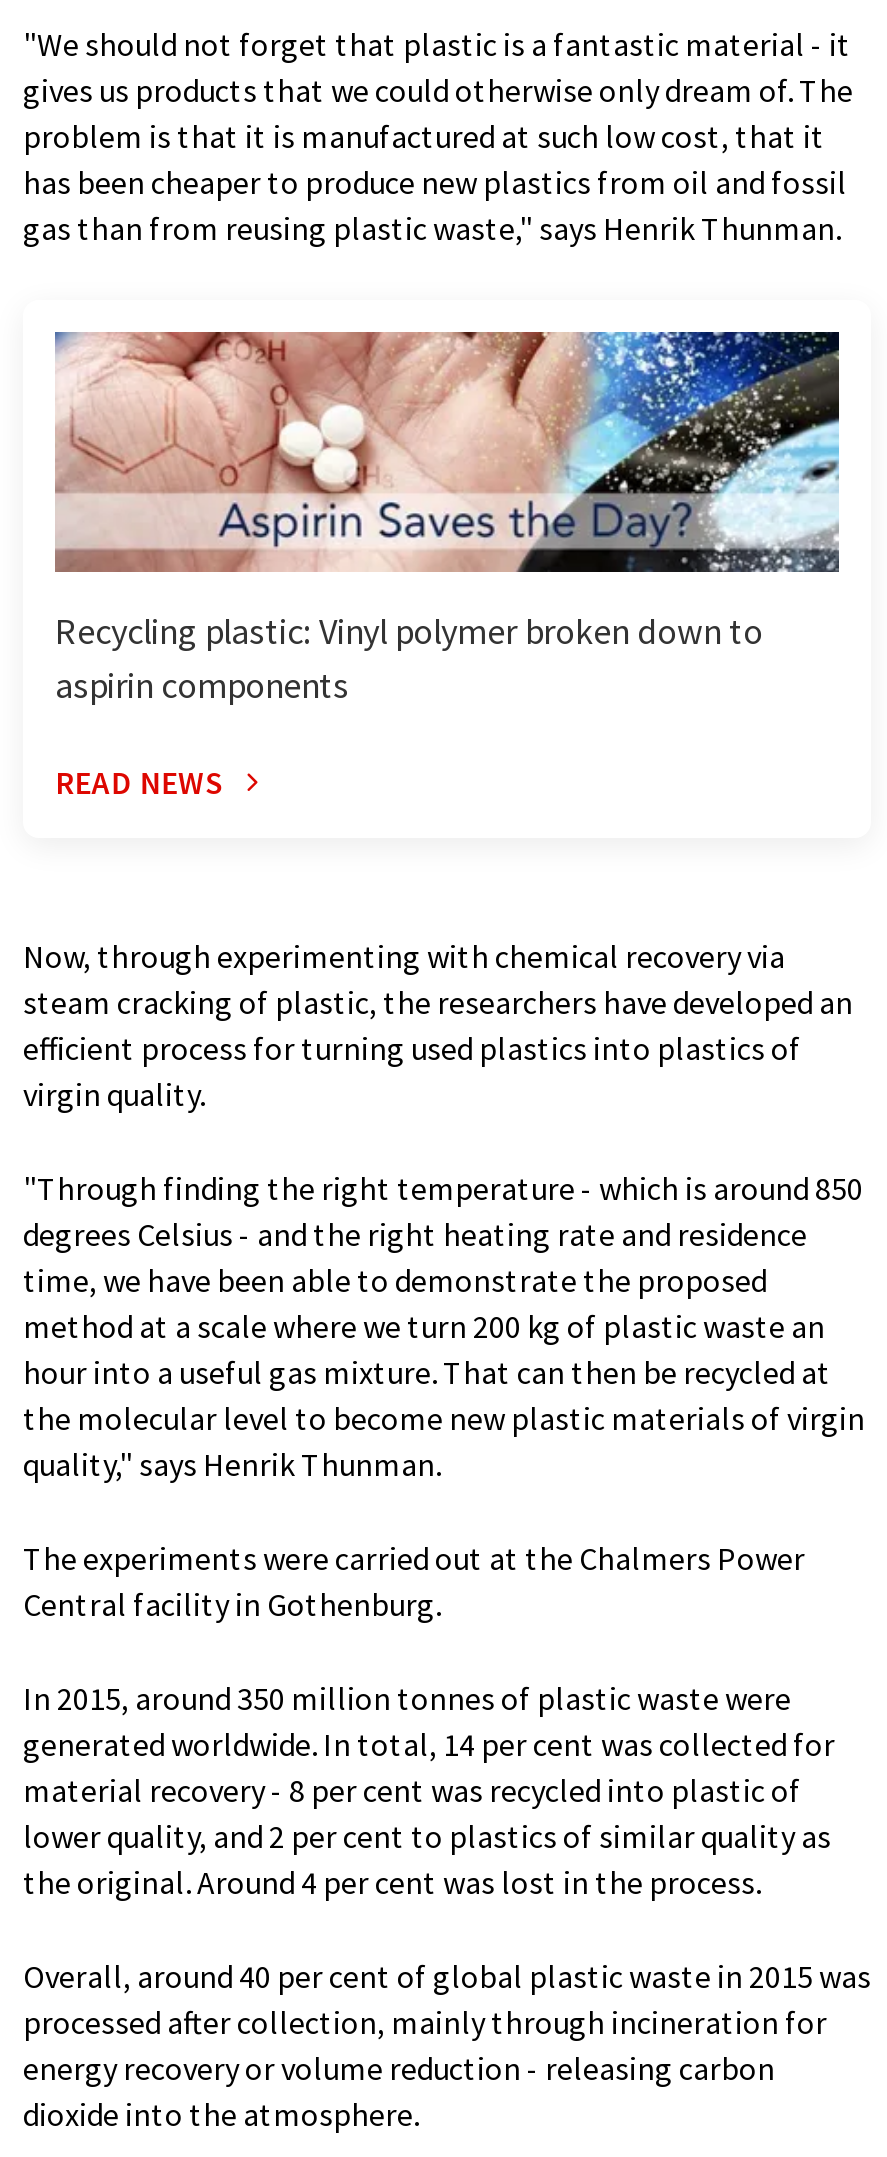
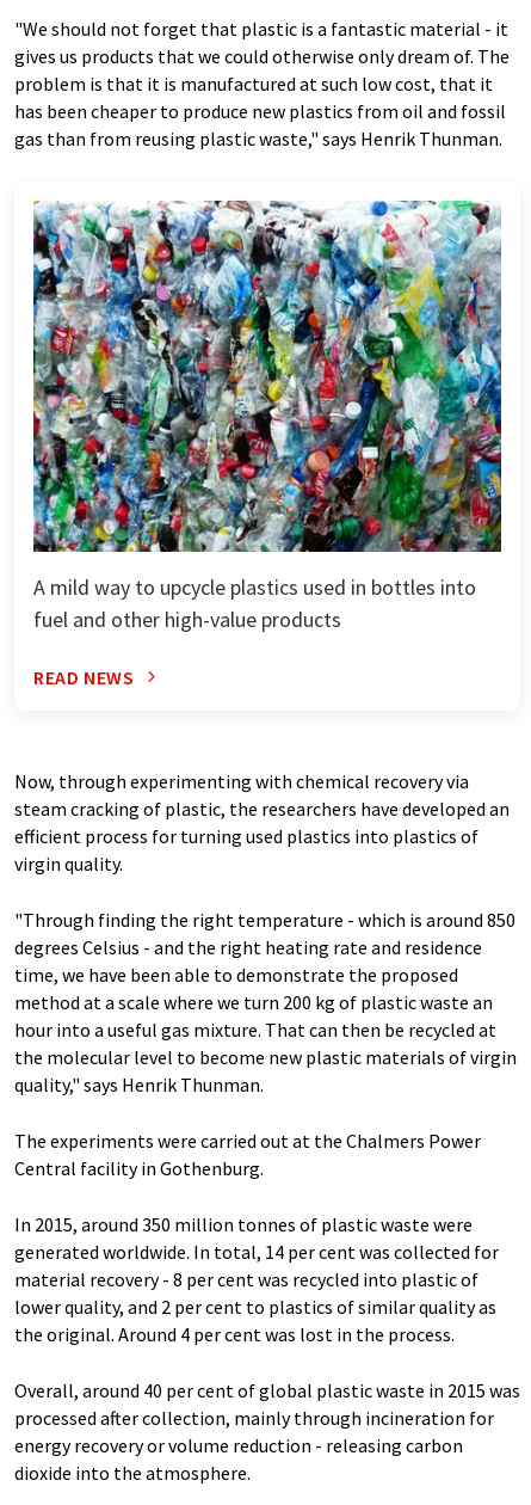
[53,330,841,708] [image] | Recycling plastic: Vinyl polymer broken down to | aspirin components -> [32,199,502,633] [image] | A mild way to upcycle plastics used in bottles into | fuel and other high-value products

